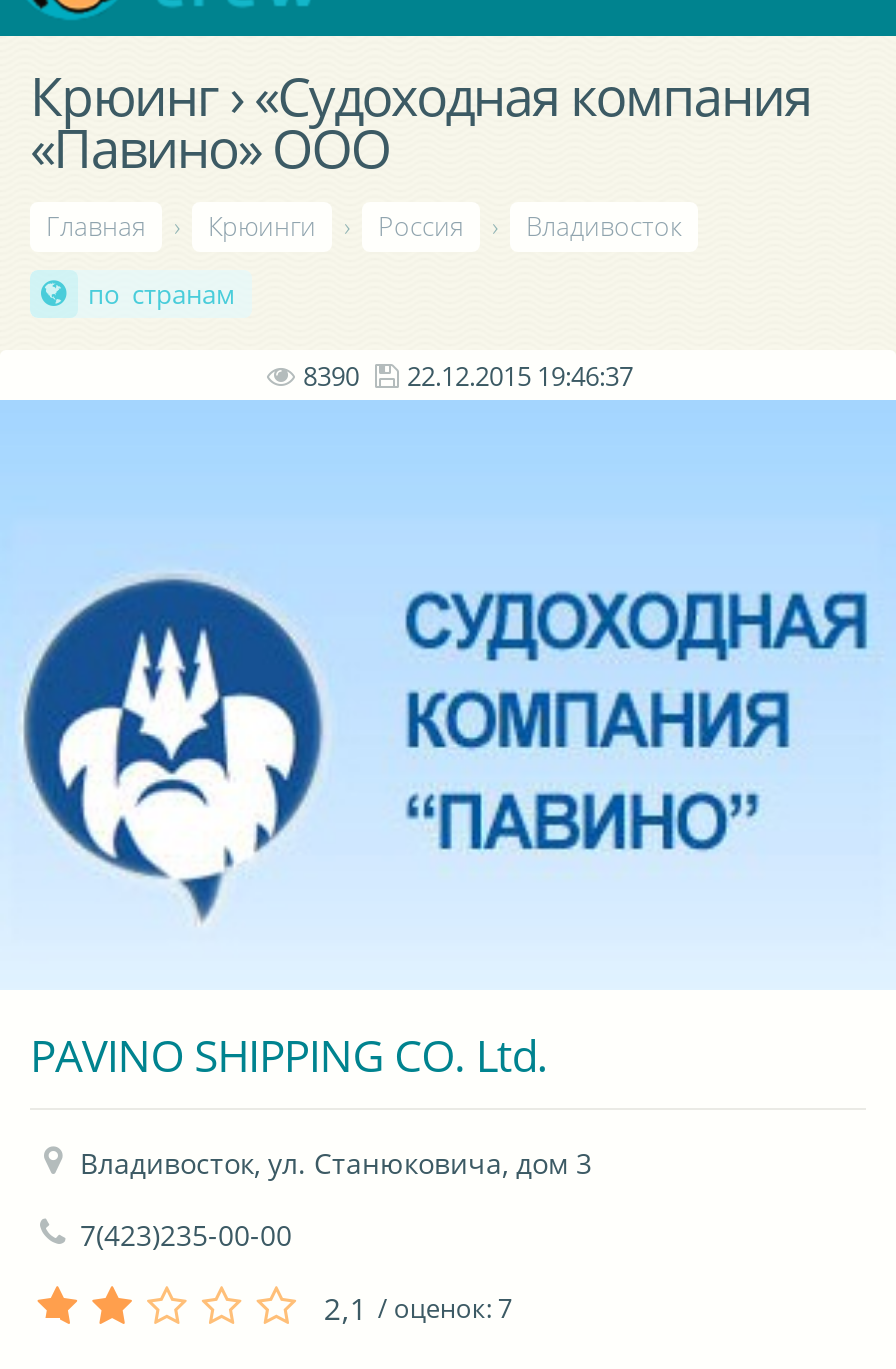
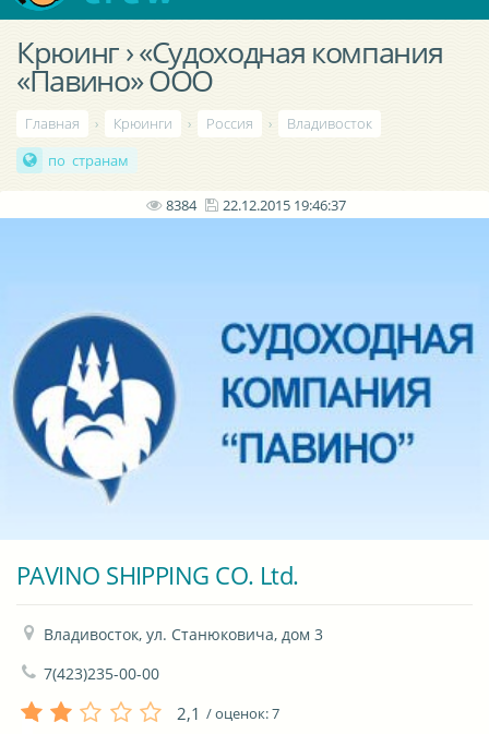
[303,358,633,394] 8390 22.12.2015 19:46:37 -> [165,195,345,215] 8384 22.12.2015 19:46:37

